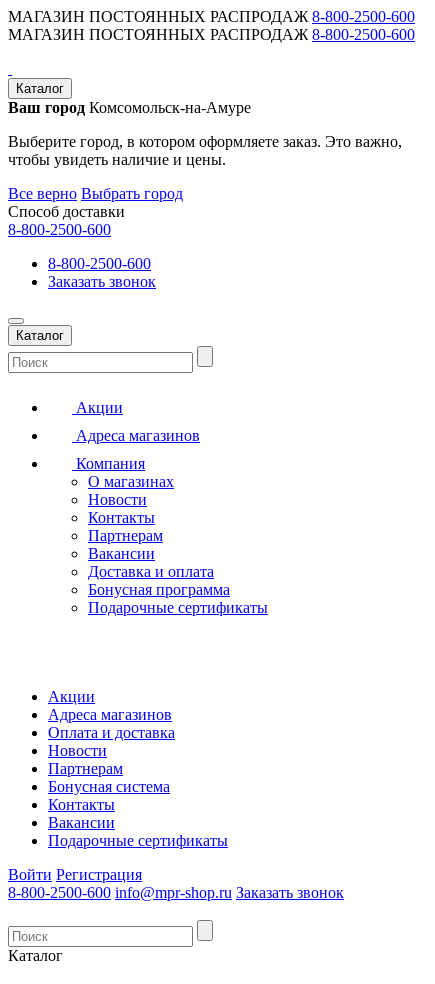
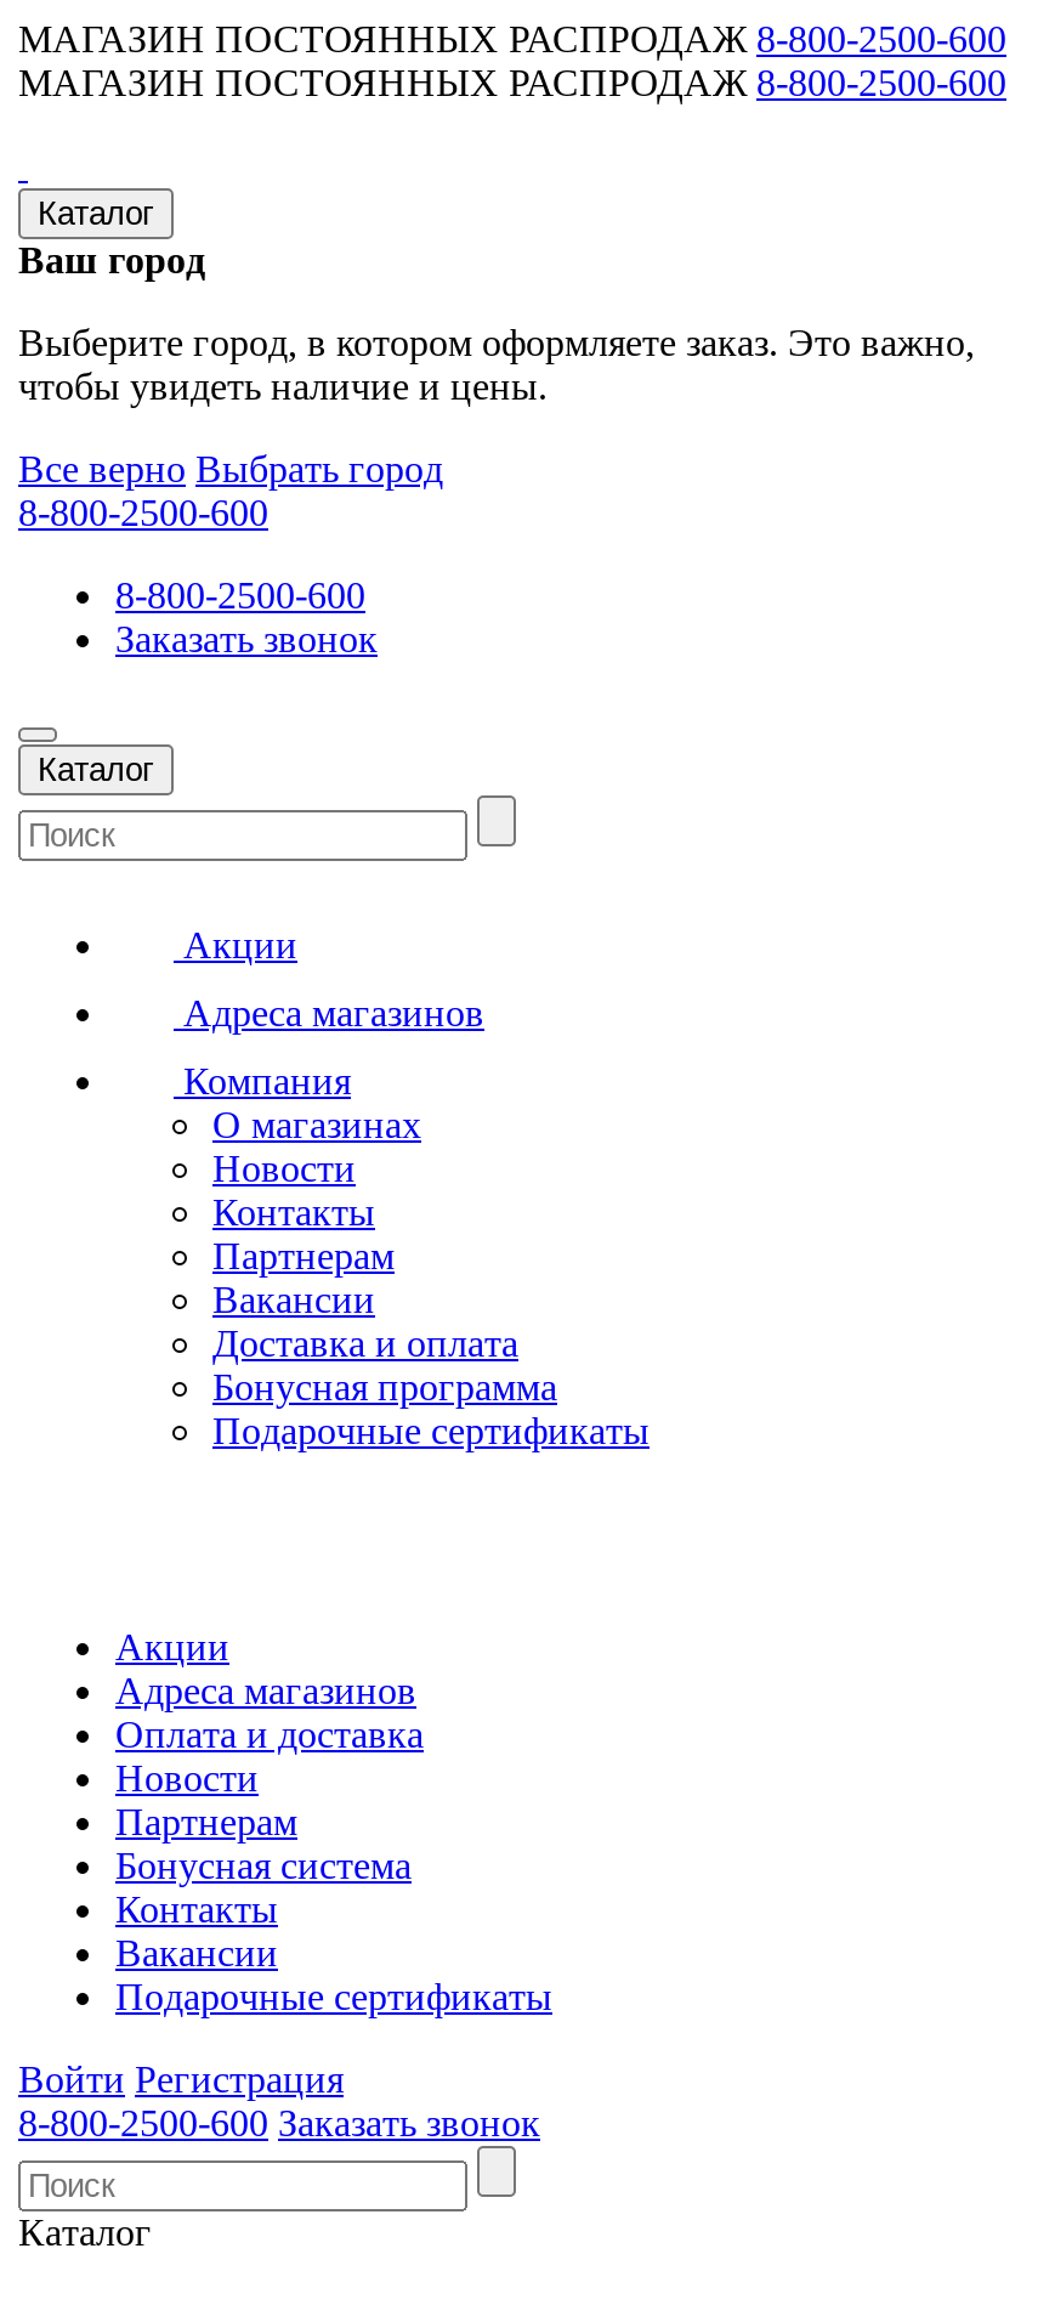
[8,99,251,116] Ваш город Комсомольск-на-Амуре -> [18,239,205,281] Ваш город
[8,203,125,220] Способ доставки -> none
[8,884,344,901] 8-800-2500-600 info@mpr-shop.ru Заказать звонок -> [18,2102,540,2143] 8-800-2500-600 Заказать звонок

